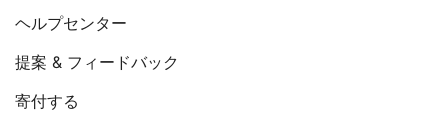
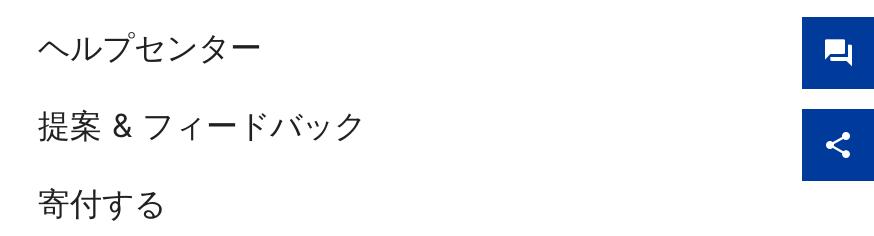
none -> [800,15,868,91] [image]
none -> [800,107,868,183] [image]

